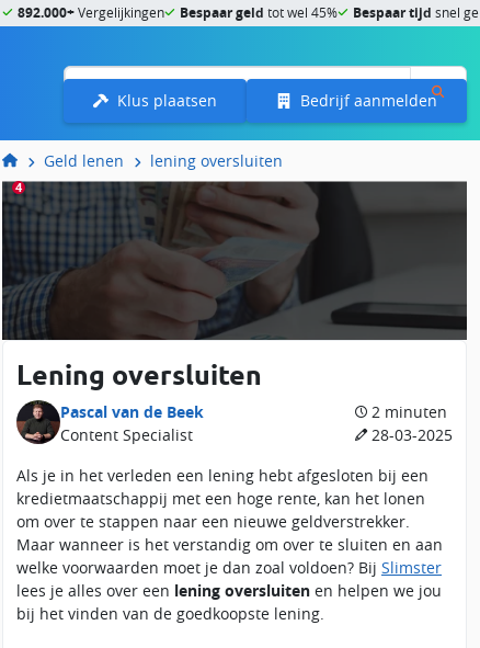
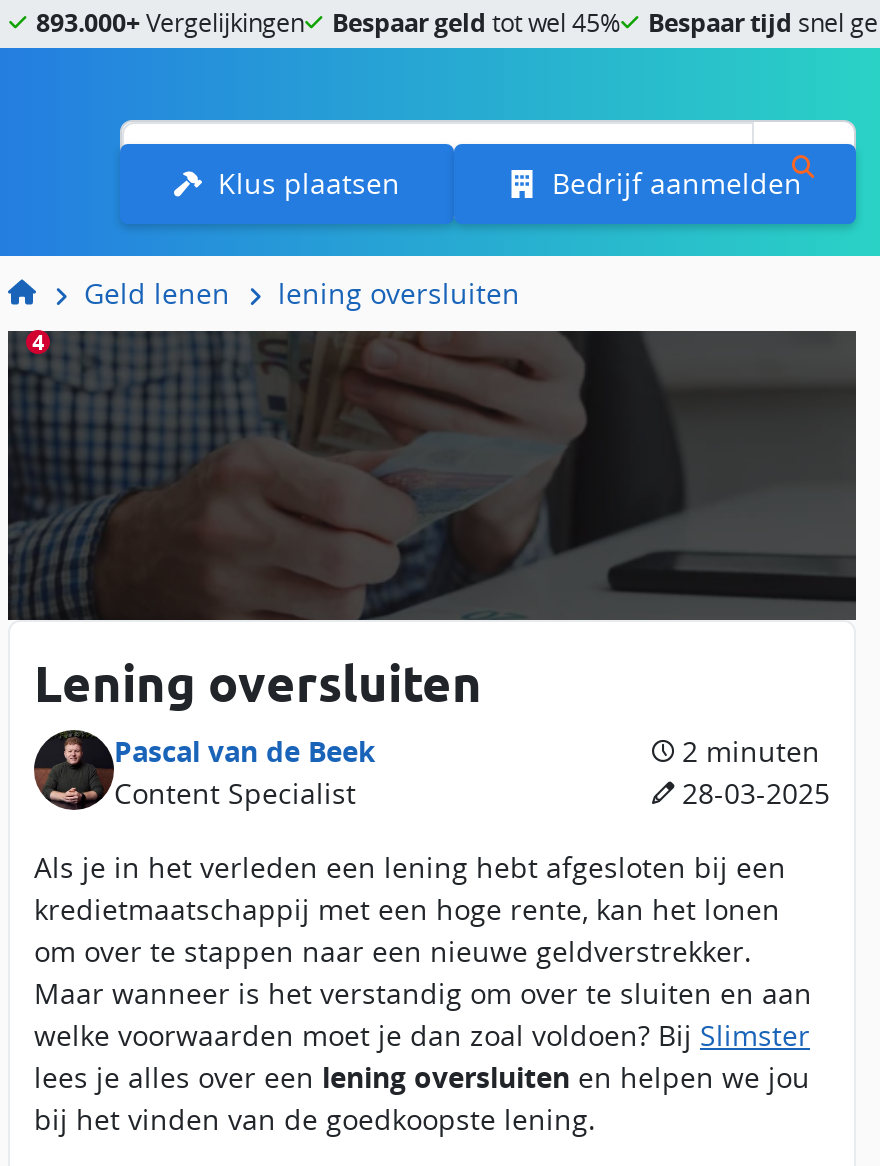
[18,3,164,22] 892.000+ Vergelijkingen -> [36,6,304,40] 893.000+ Vergelijkingen

